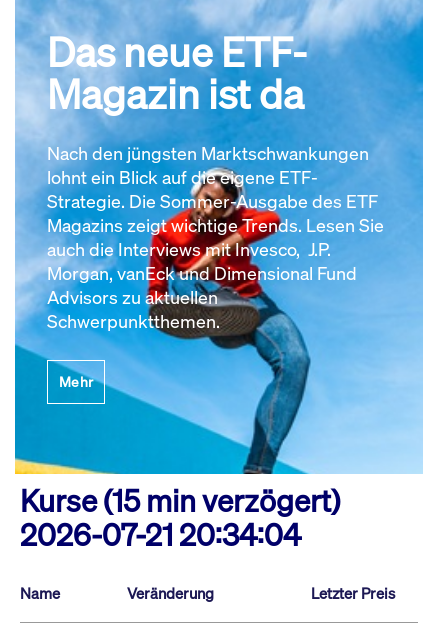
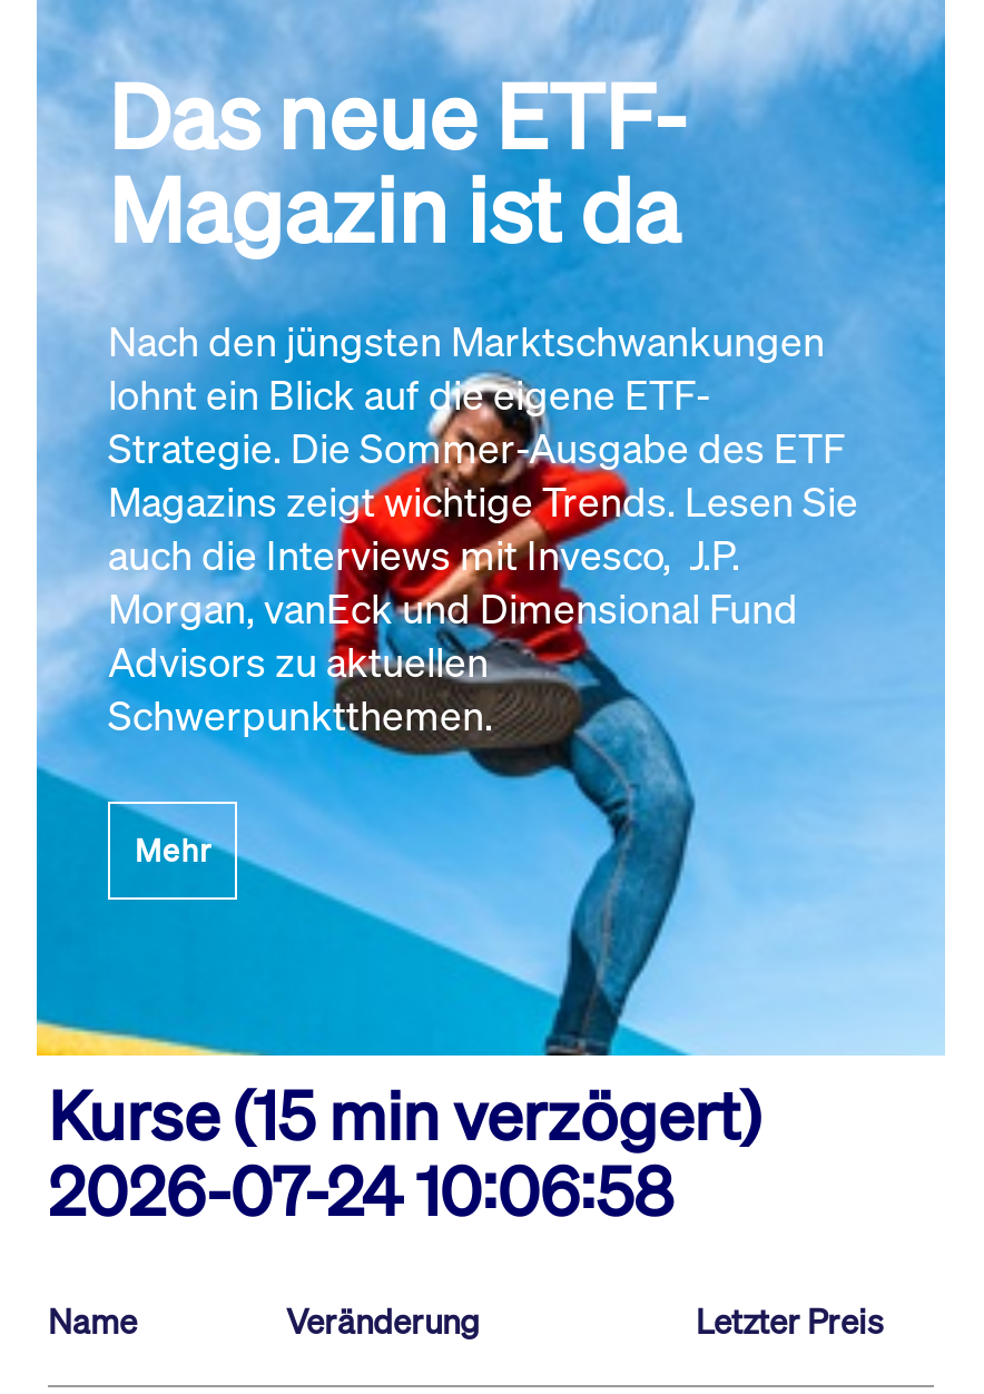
[20,515,301,555] 2026-07-21 20:34:04 -> [48,1147,673,1236] 2026-07-24 10:06:58

